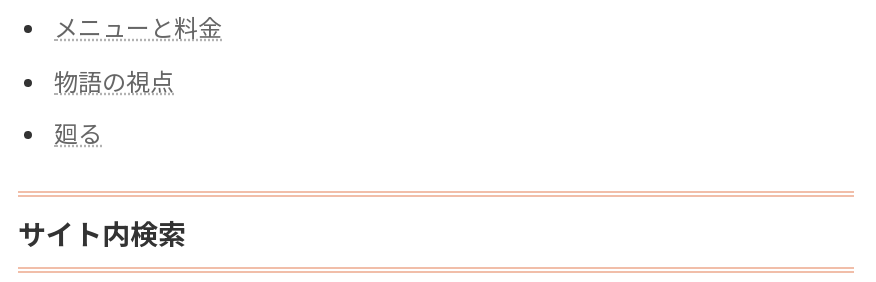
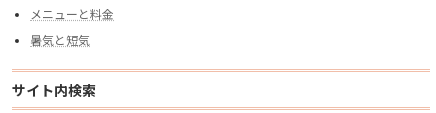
[54,67,174,150] 物語の視点 | 廻る -> [30,33,90,48] 暑気と短気

